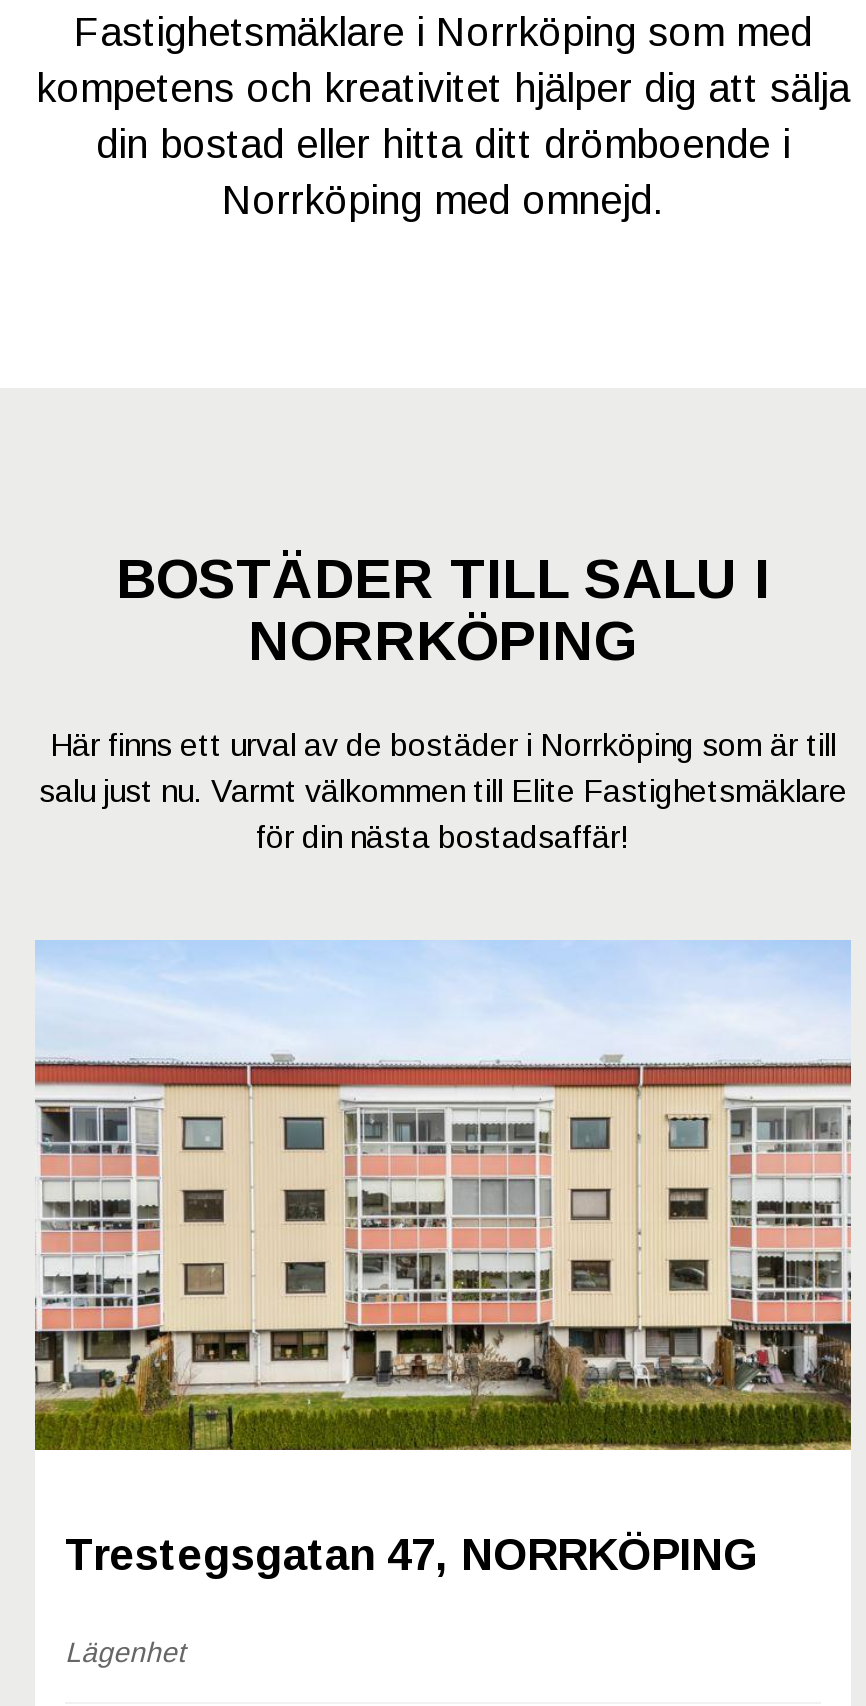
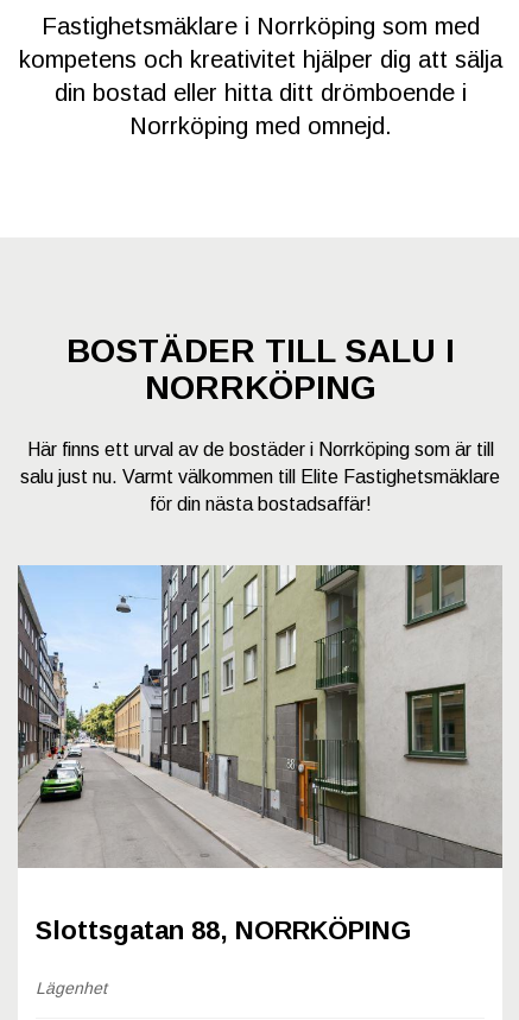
[33,940,853,1580] [image] | Trestegsgatan 47, NORRKÖPING -> [17,564,502,945] [image] | Slottsgatan 88, NORRKÖPING

